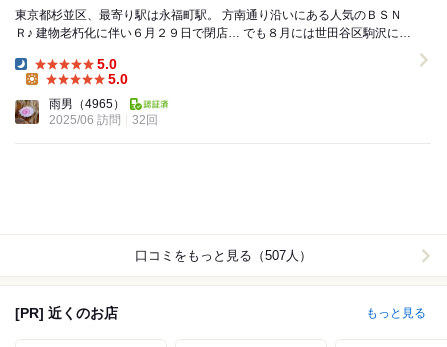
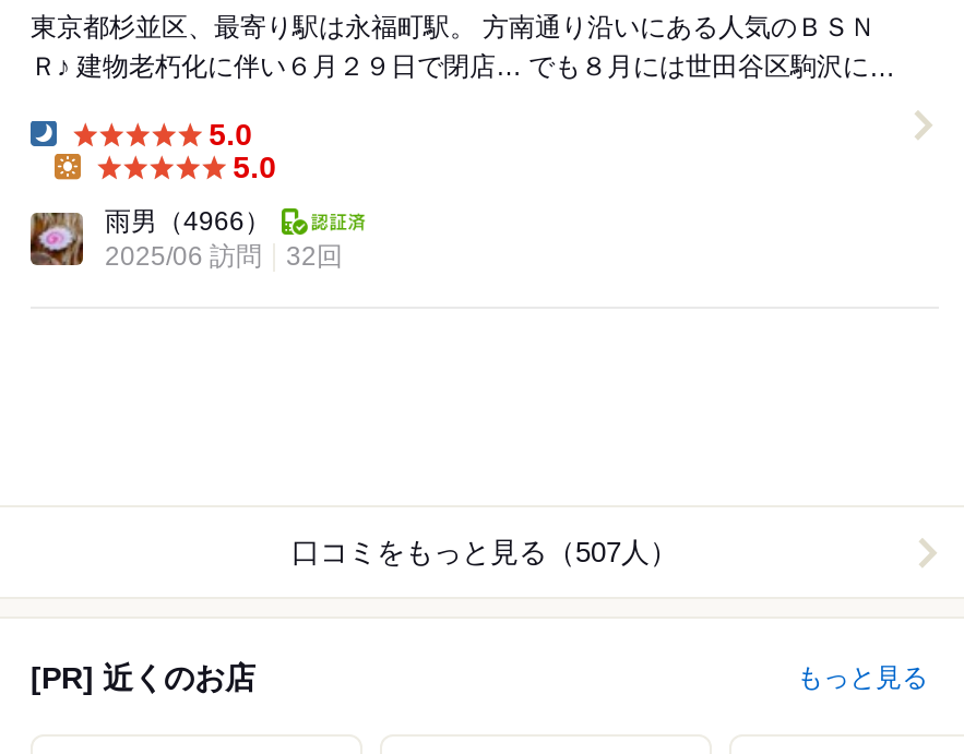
[49,97,125,111] 雨男（4965） -> [105,207,271,237] 雨男（4966）

